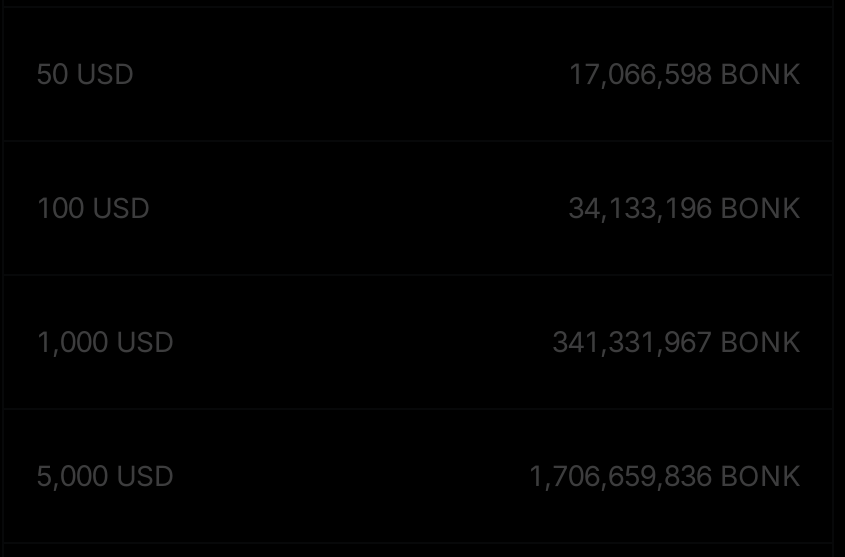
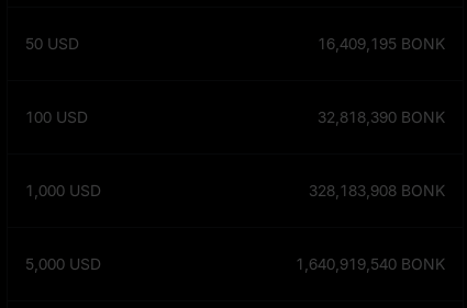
[568,56,800,90] 17,066,598 BONK -> [318,34,445,53] 16,409,195 BONK
[568,190,800,224] 34,133,196 BONK -> [318,107,445,126] 32,818,390 BONK
[552,324,800,358] 341,331,967 BONK -> [309,181,445,199] 328,183,908 BONK
[528,458,800,492] 1,706,659,836 BONK -> [296,254,445,273] 1,640,919,540 BONK

